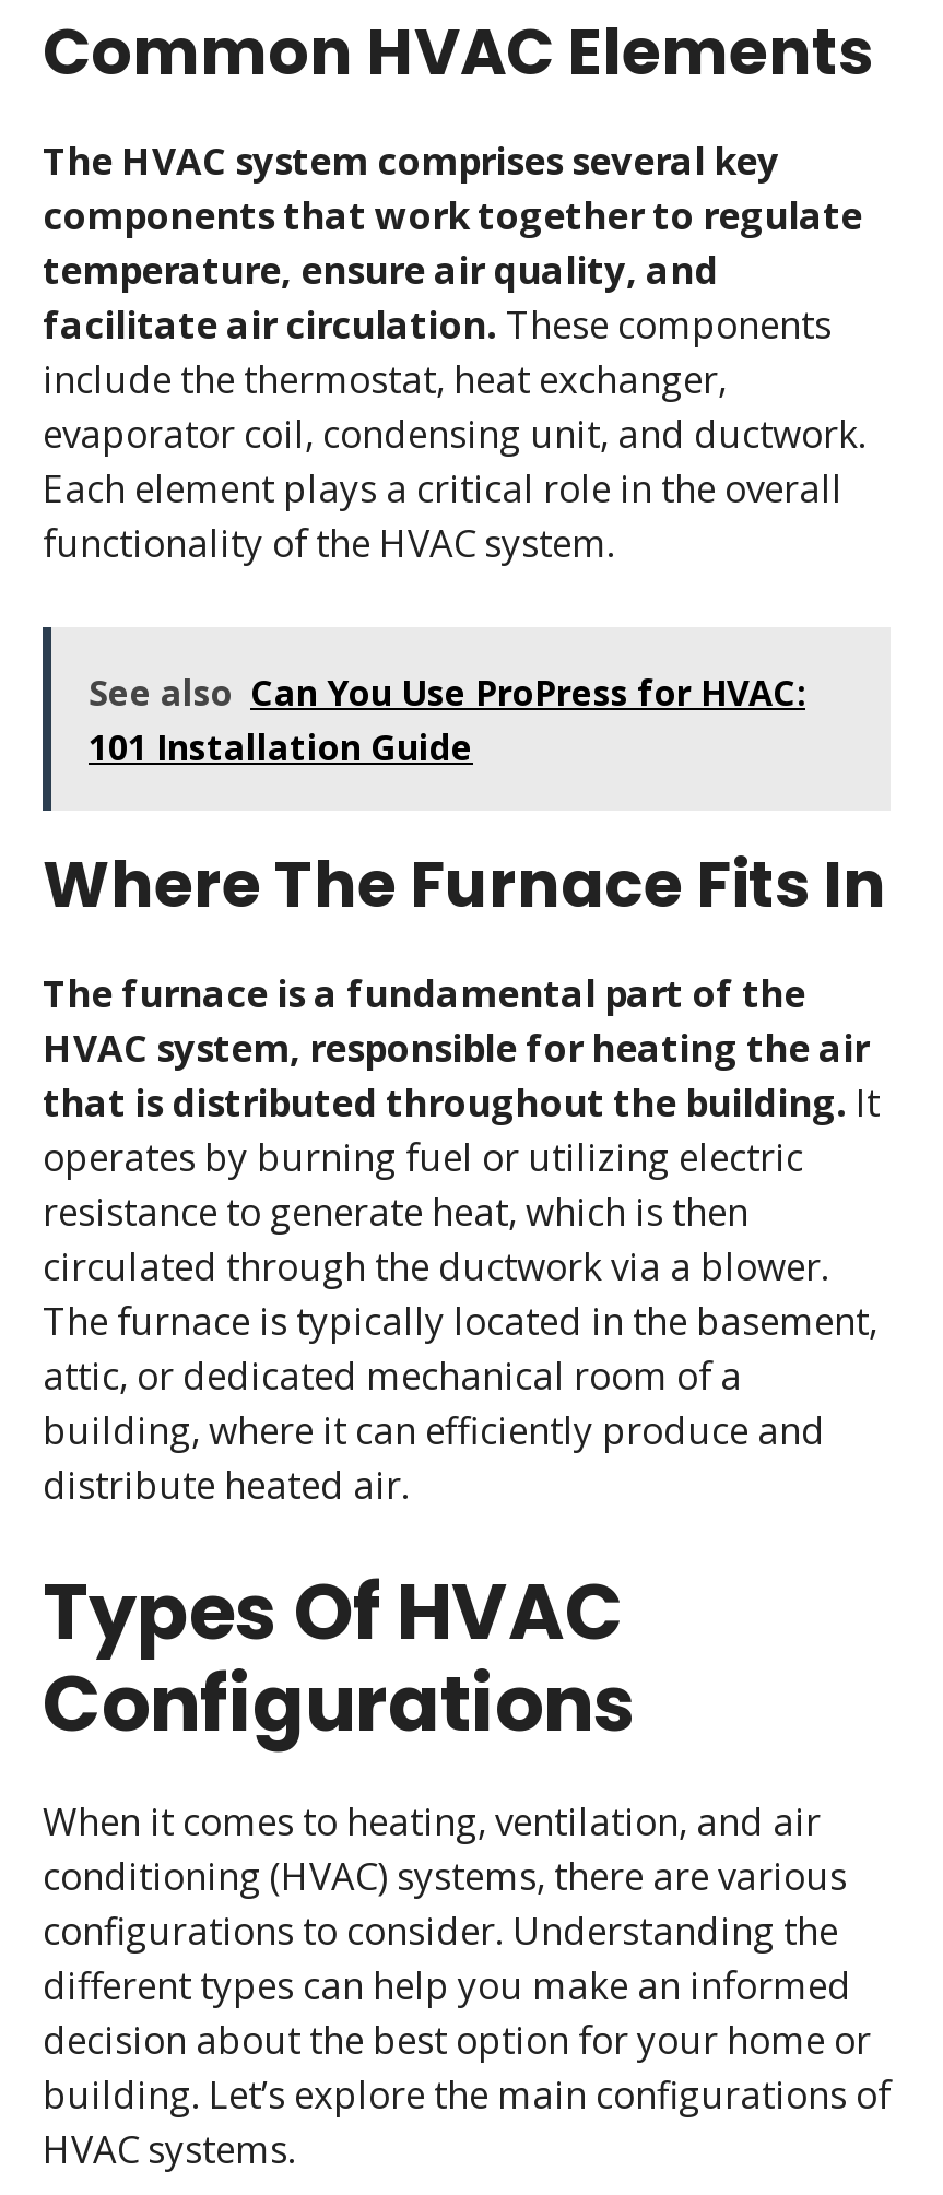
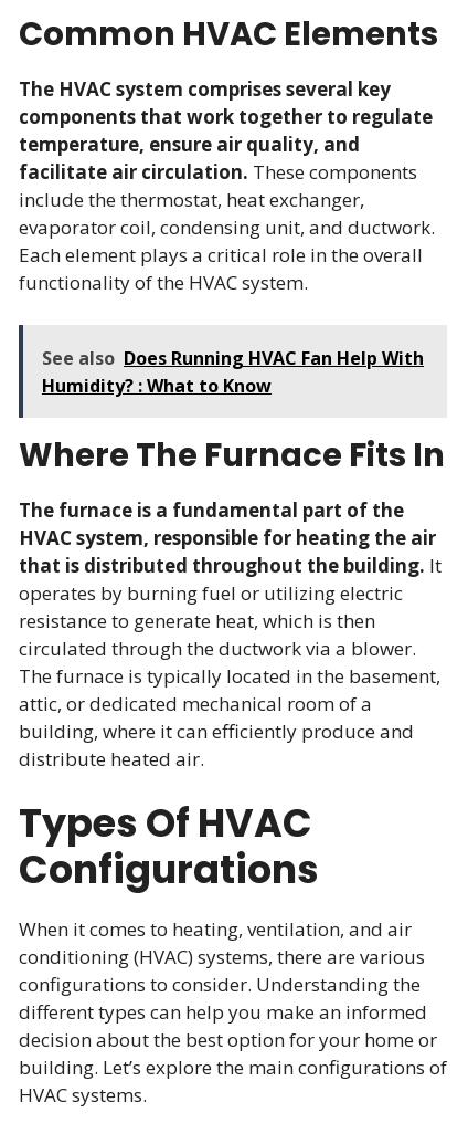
[89,668,805,770] See also Can You Use ProPress for HVAC: | 101 Installation Guide -> [42,346,424,397] See also Does Running HVAC Fan Help With | Humidity? : What to Know

